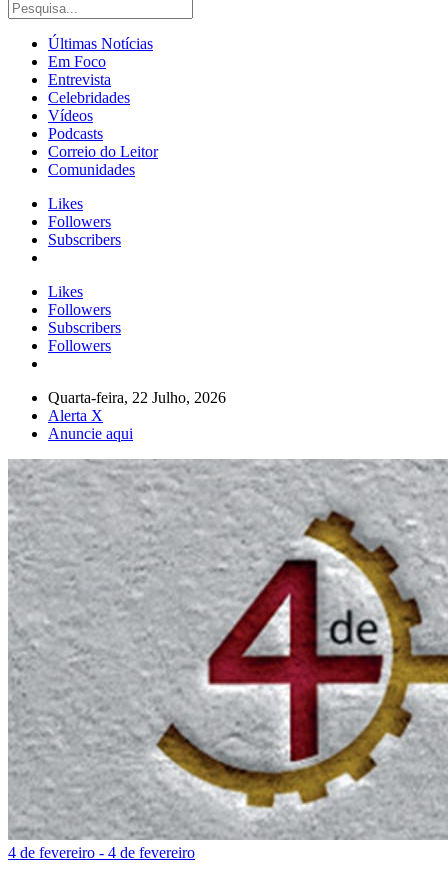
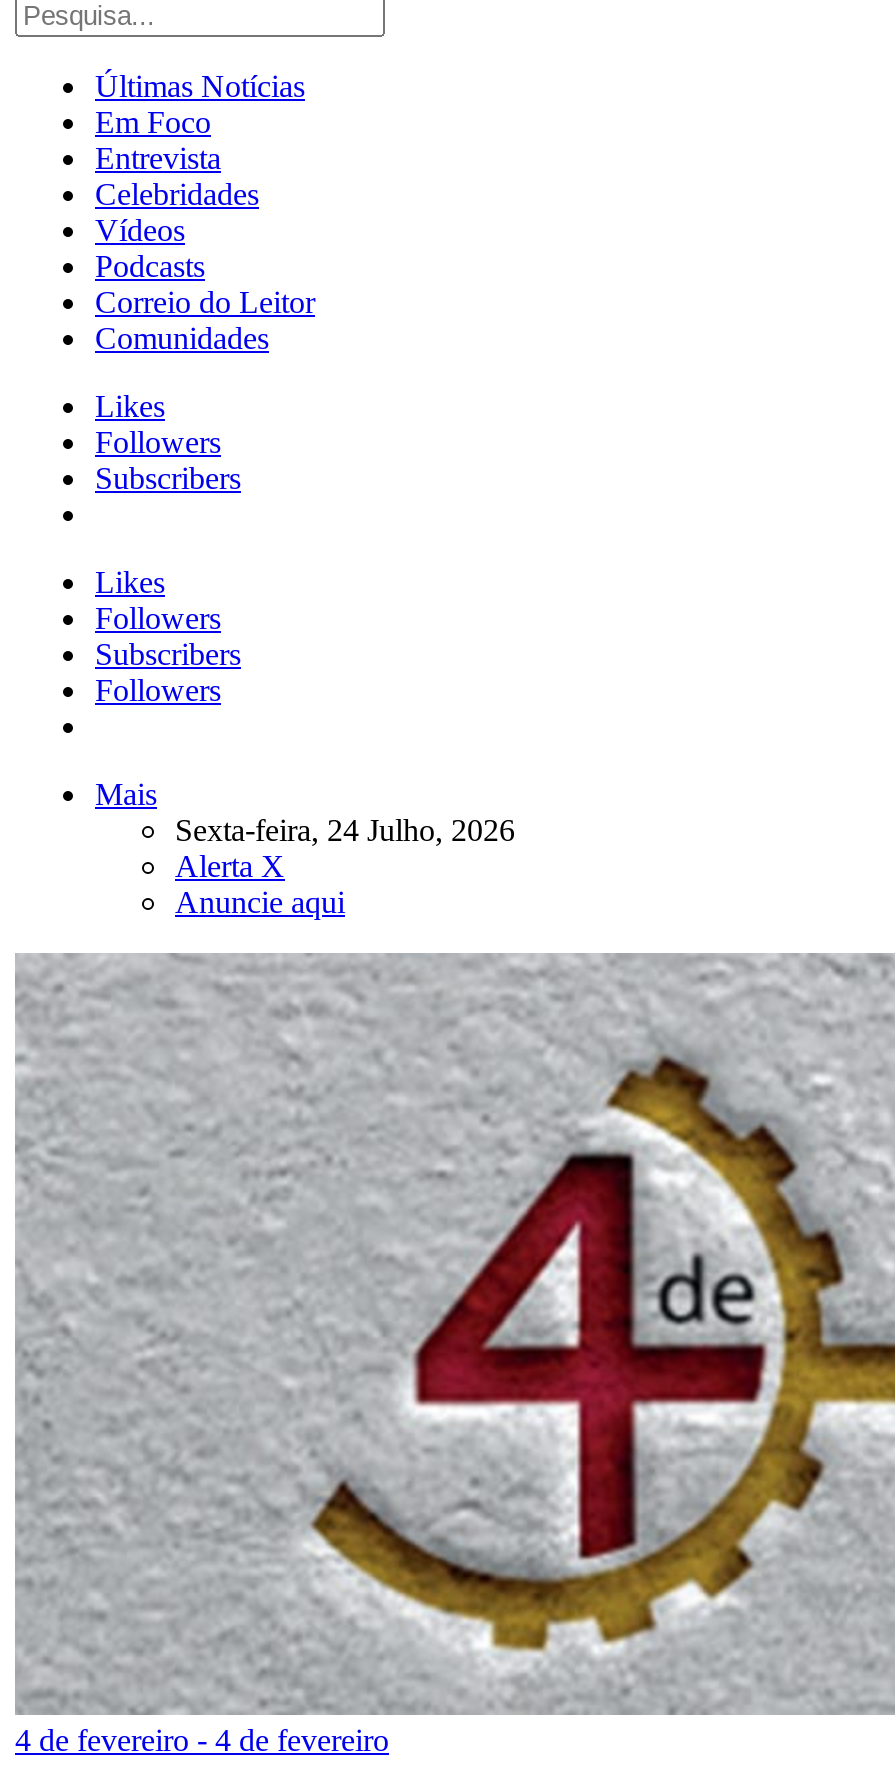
[48,389,226,406] Quarta-feira, 22 Julho, 2026 -> [95,777,515,847] Mais | Sexta-feira, 24 Julho, 2026

